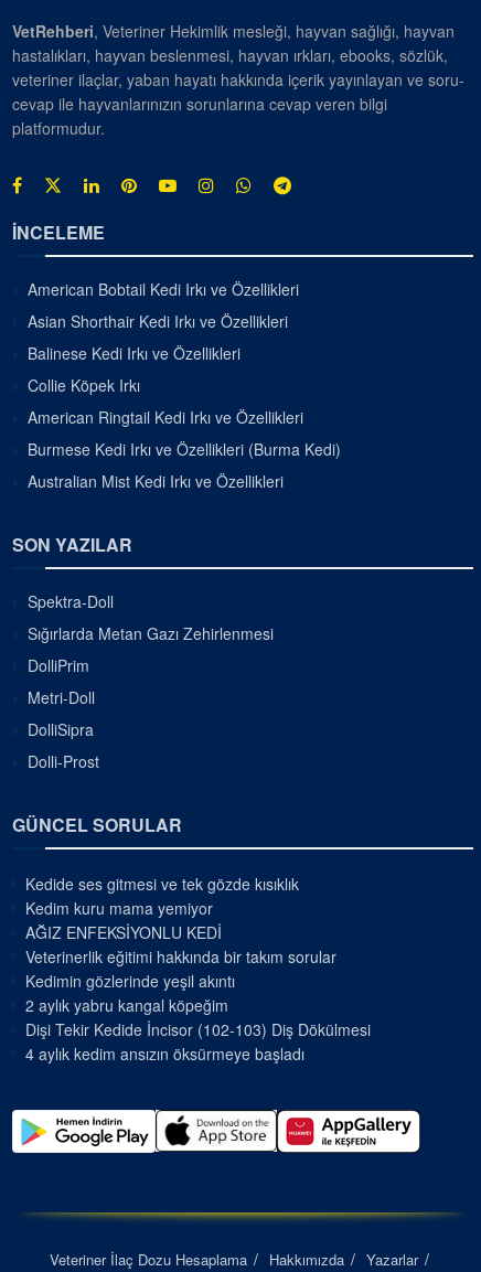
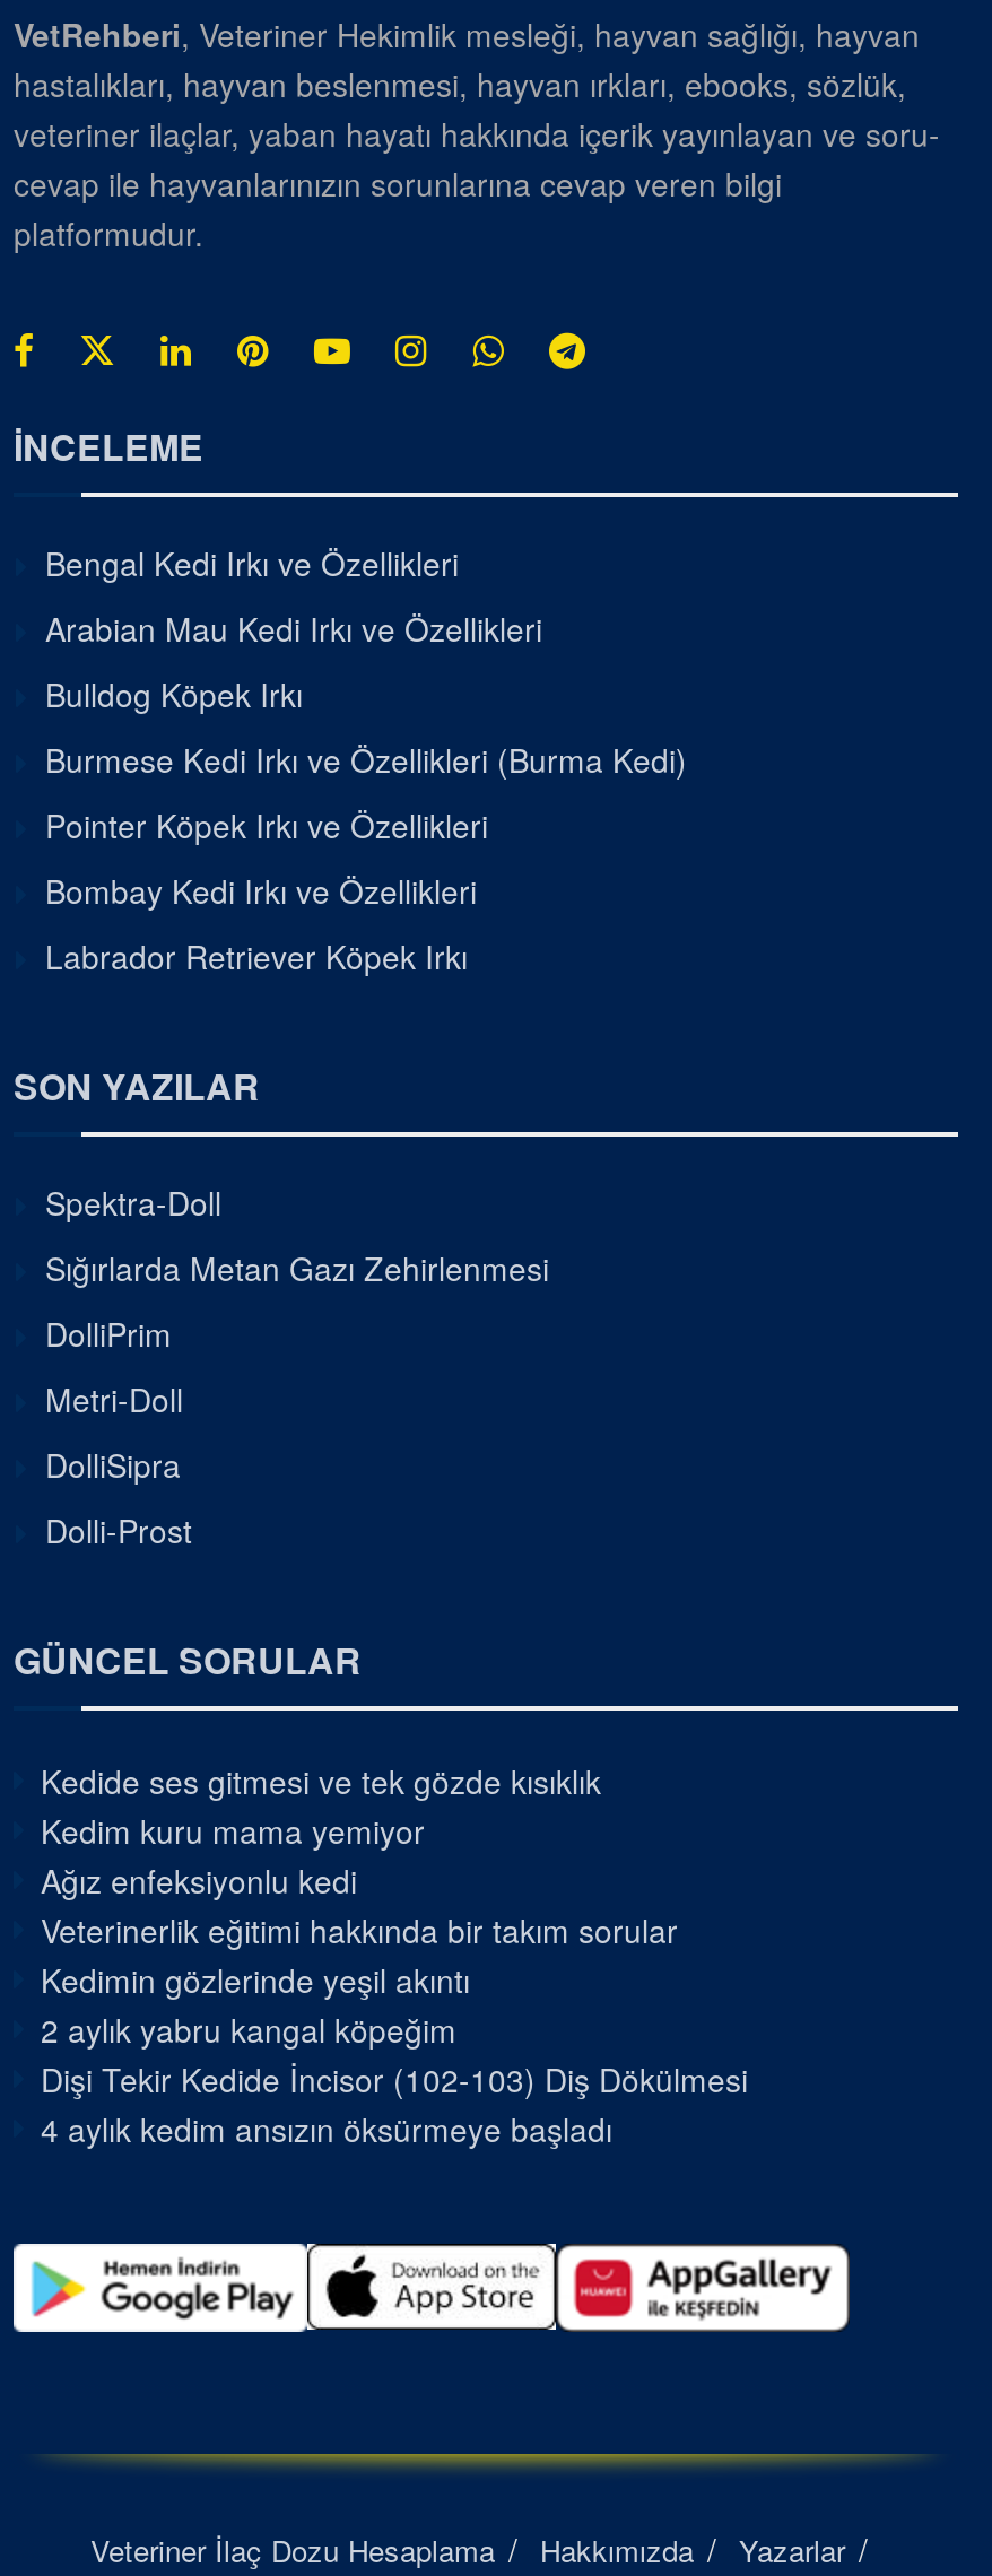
[28,277,303,427] American Bobtail Kedi Irkı ve Özellikleri | Asian Shorthair Kedi Irkı ve Özellikleri | Balinese Kedi Irkı ve Özellikleri | Collie Köpek Irkı | American Ringtail Kedi Irkı ve Özellikleri -> [45,539,542,715] Bengal Kedi Irkı ve Özellikleri | Arabian Mau Kedi Irkı ve Özellikleri | Bulldog Köpek Irkı
moved [28,437,341,459] -> [45,736,687,781]: Burmese Kedi Irkı ve Özellikleri (Burma Kedi)
[28,469,284,491] Australian Mist Kedi Irkı ve Özellikleri -> [45,801,488,977] Pointer Köpek Irkı ve Özellikleri | Bombay Kedi Irkı ve Özellikleri | Labrador Retriever Köpek Irkı
[25,921,222,943] AĞIZ ENFEKSİYONLU KEDİ -> [41,1856,357,1901] Ağız enfeksiyonlu kedi

